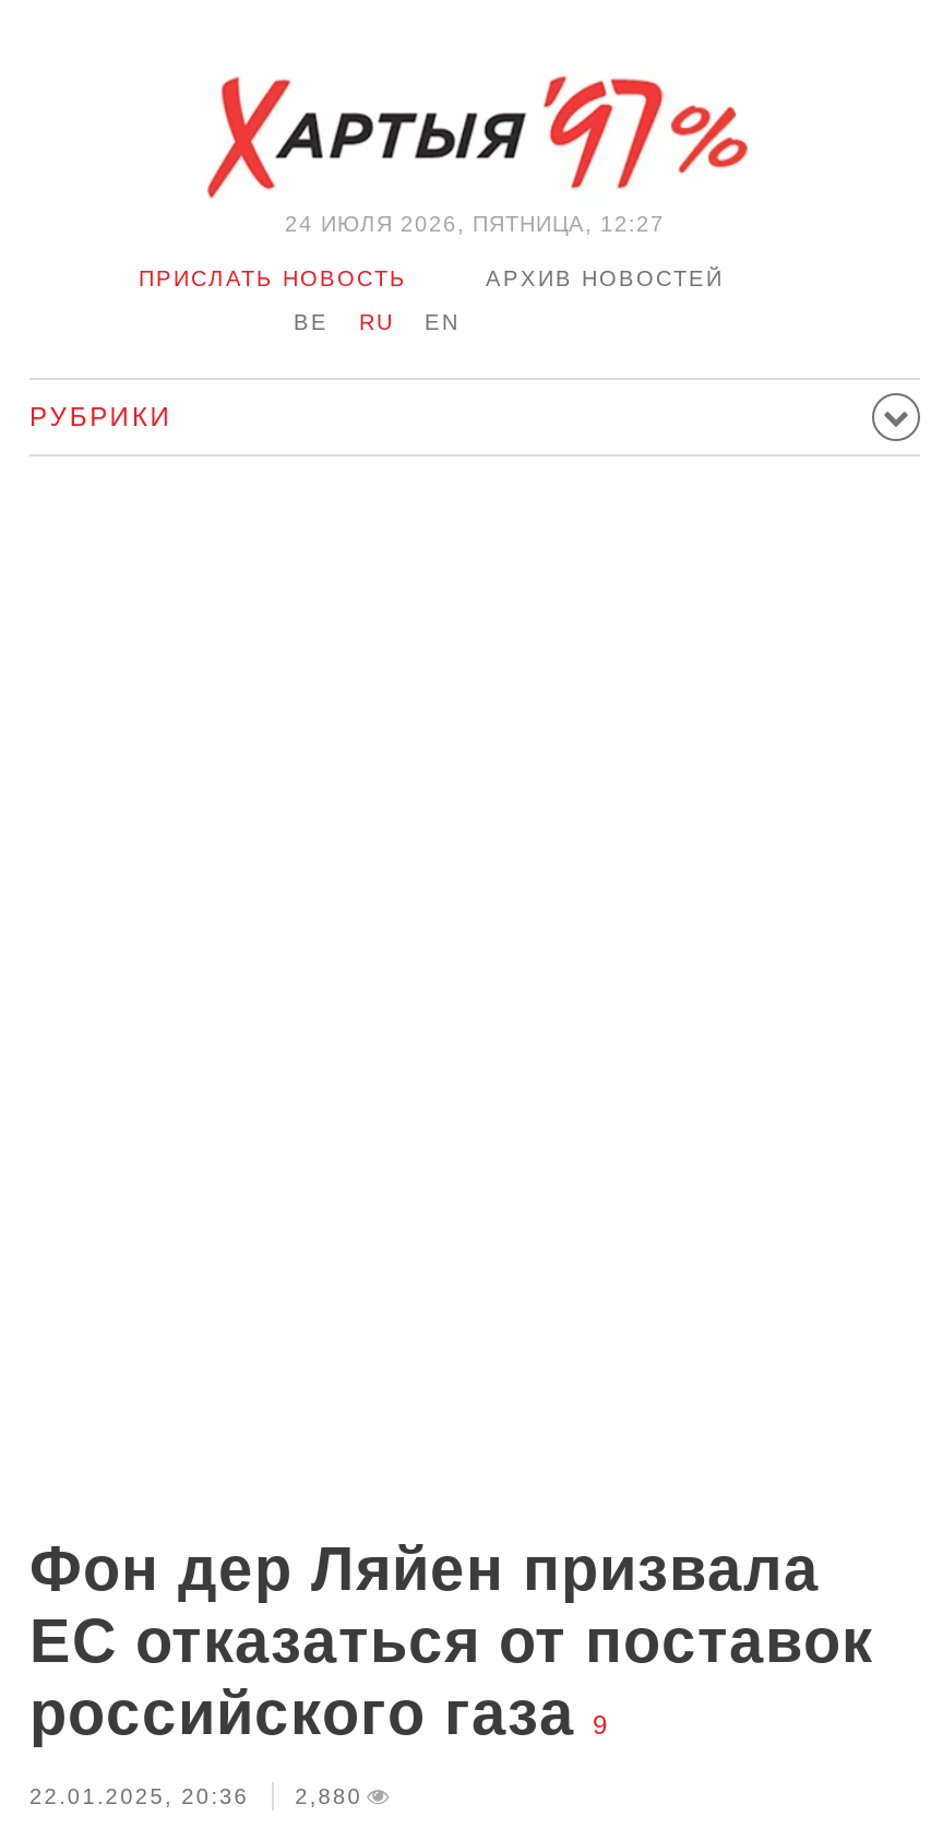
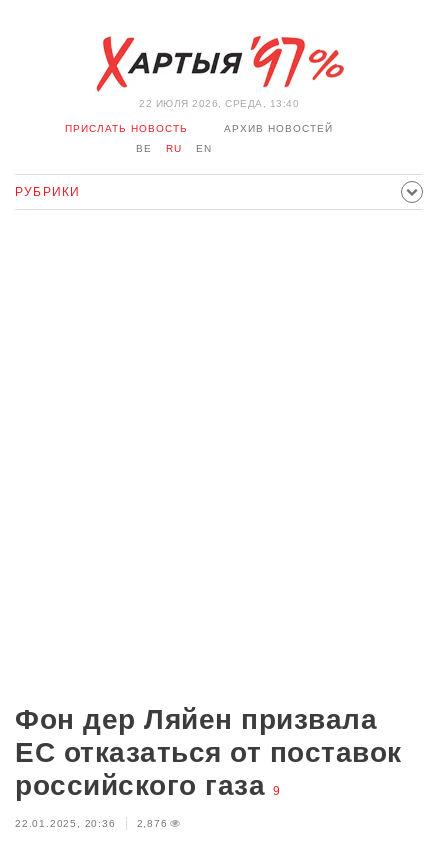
[285,212,665,236] 24 ИЮЛЯ 2026, ПЯТНИЦА, 12:27 -> [139,98,299,109] 22 ИЮЛЯ 2026, СРЕДА, 13:40
[29,1784,363,1808] 22.01.2025, 20:36 2,880 -> [15,818,168,829] 22.01.2025, 20:36 2,876

